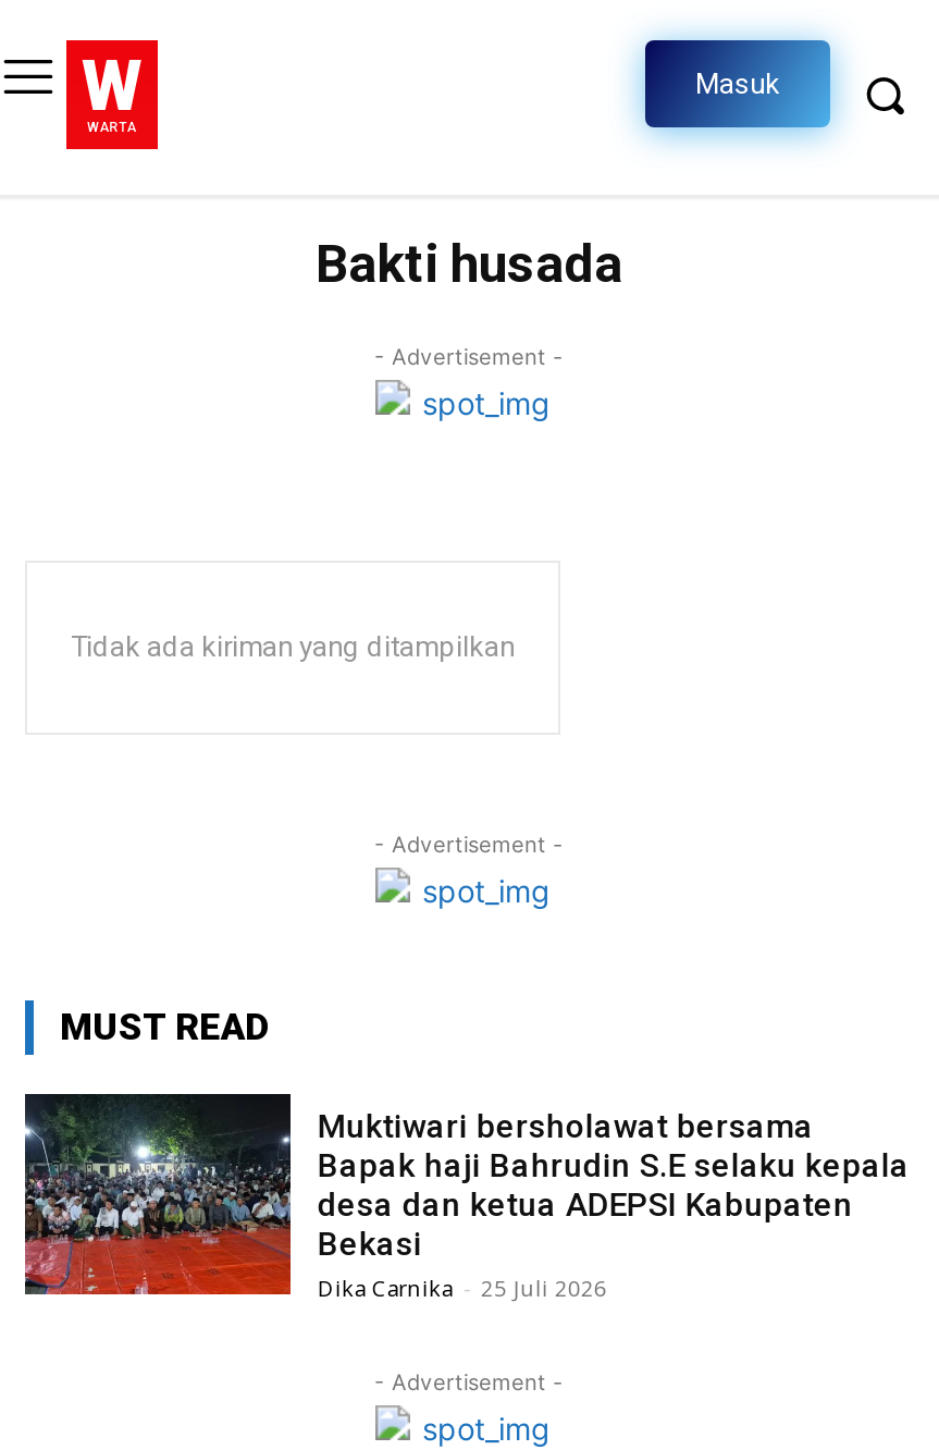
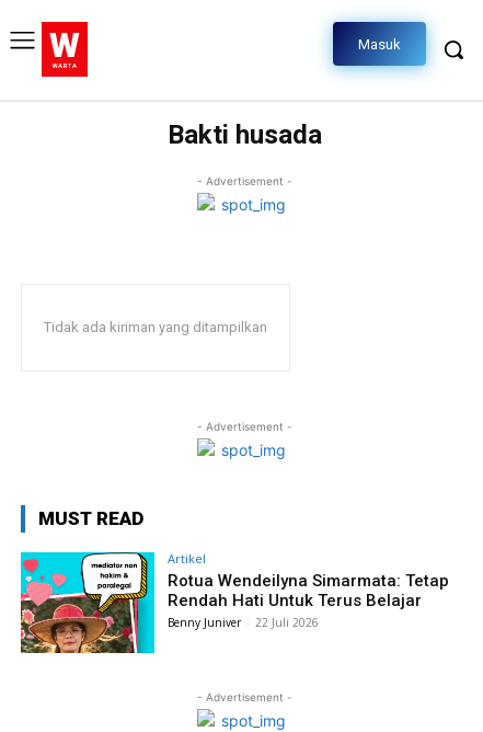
[23,1092,909,1303] [image] | Muktiwari bersholawat bersama | Bapak haji Bahrudin S.E selaku kepala | desa dan ketua ADEPSI Kabupaten | Bekasi | Dika Carnika - 25 Juli 2026 -> [20,550,449,654] [image] | Artikel | Rotua Wendeilyna Simarmata: Tetap | Rendah Hati Untuk Terus Belajar | Benny Juniver - 22 Juli 2026

